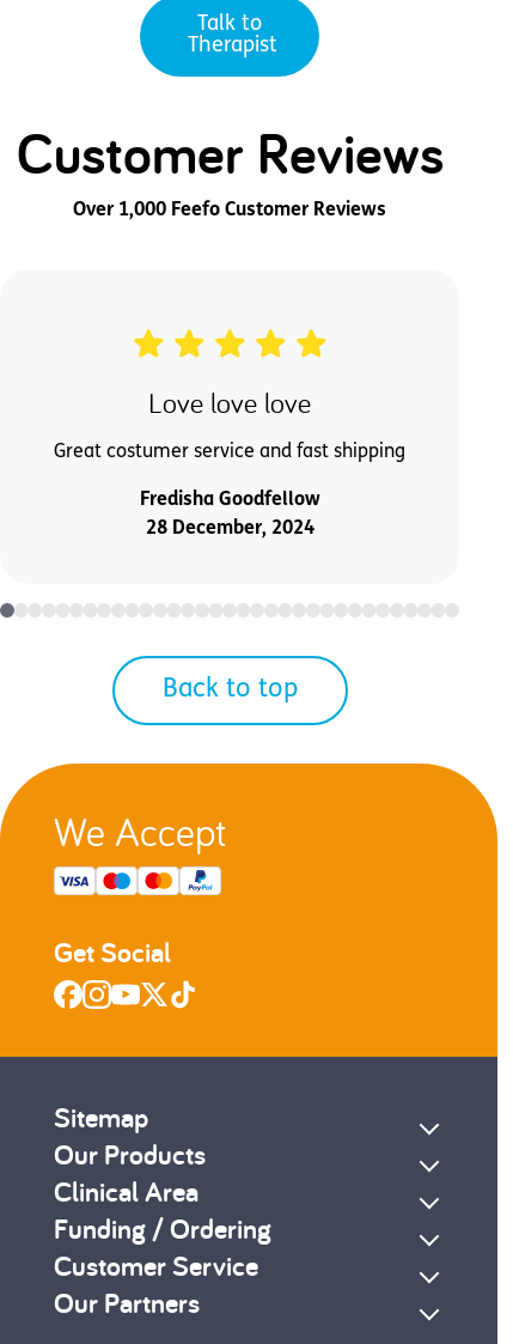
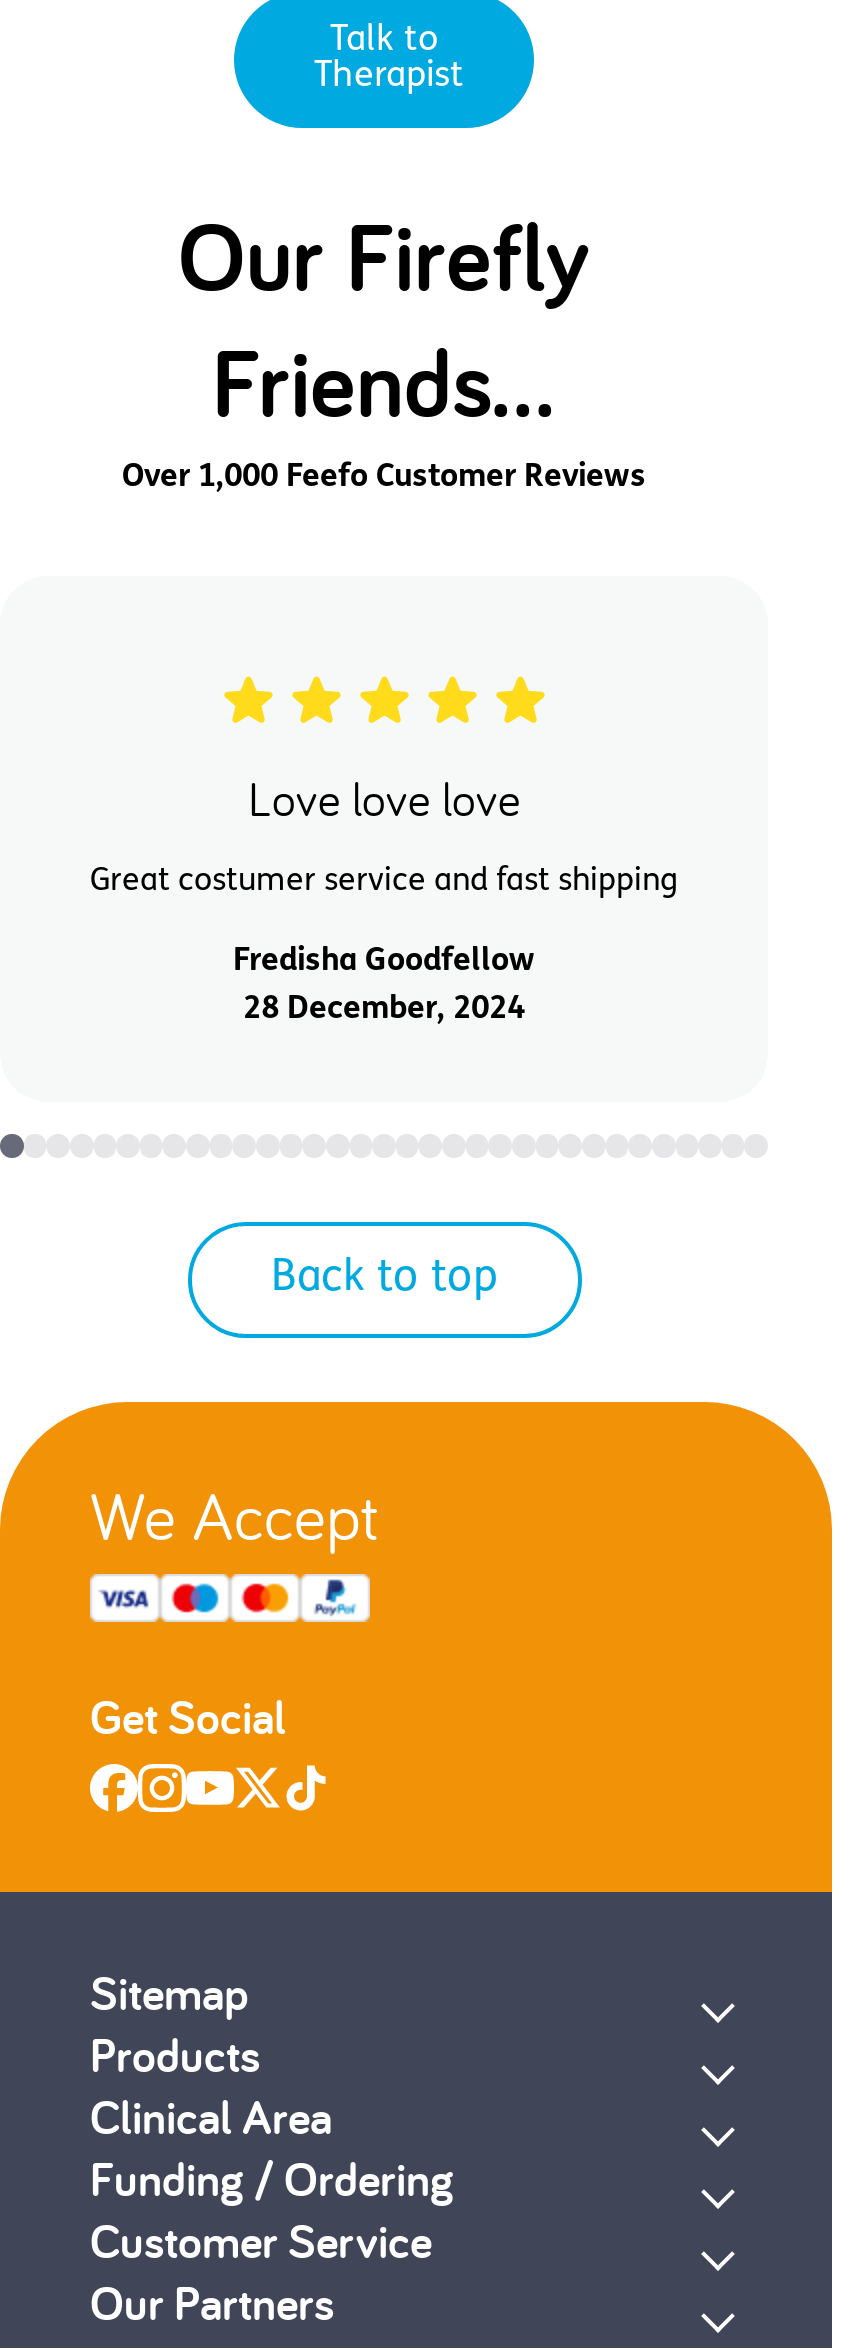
[16,115,443,191] Customer Reviews -> [178,193,590,445] Our Firefly | Friends...
[54,1136,206,1173] Our Products -> [90,2025,260,2087] Products

